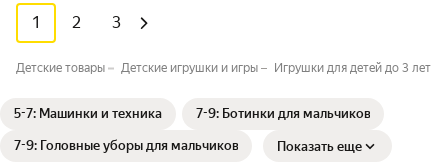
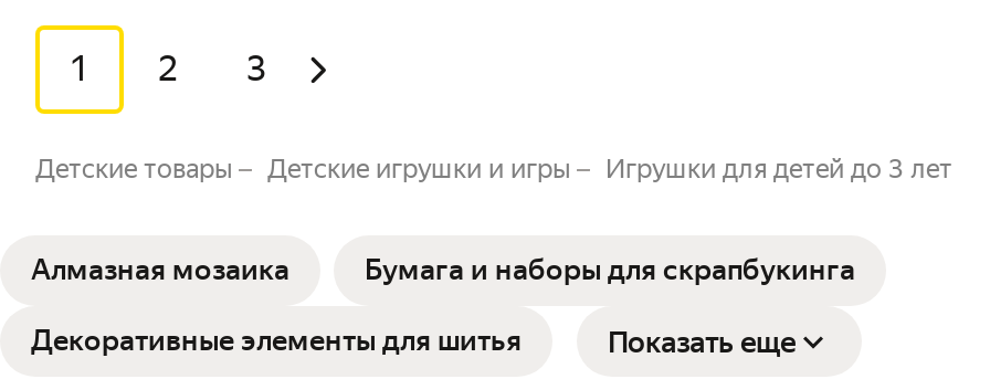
[14,106,370,121] 5-7: Машинки и техника | 7-9: Ботинки для мальчиков -> [31,254,855,287] Алмазная мозаика | Бумага и наборы для скрапбукинга
[14,138,238,153] 7-9: Головные уборы для мальчиков -> [31,325,522,358] Декоративные элементы для шитья

